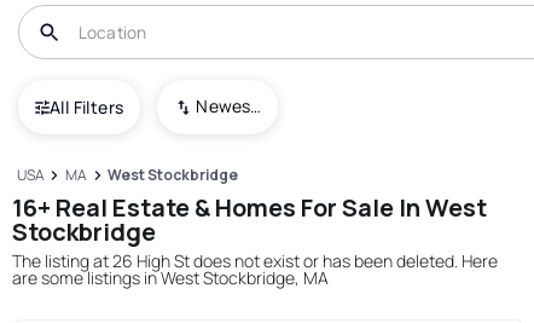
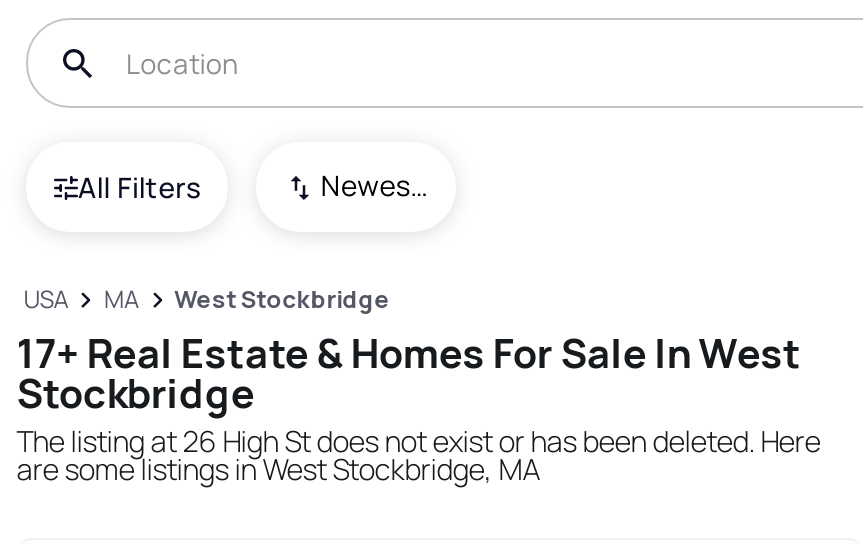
[12,191,487,224] 16+ Real Estate & Homes For Sale In West -> [16,326,800,380] 17+ Real Estate & Homes For Sale In West

